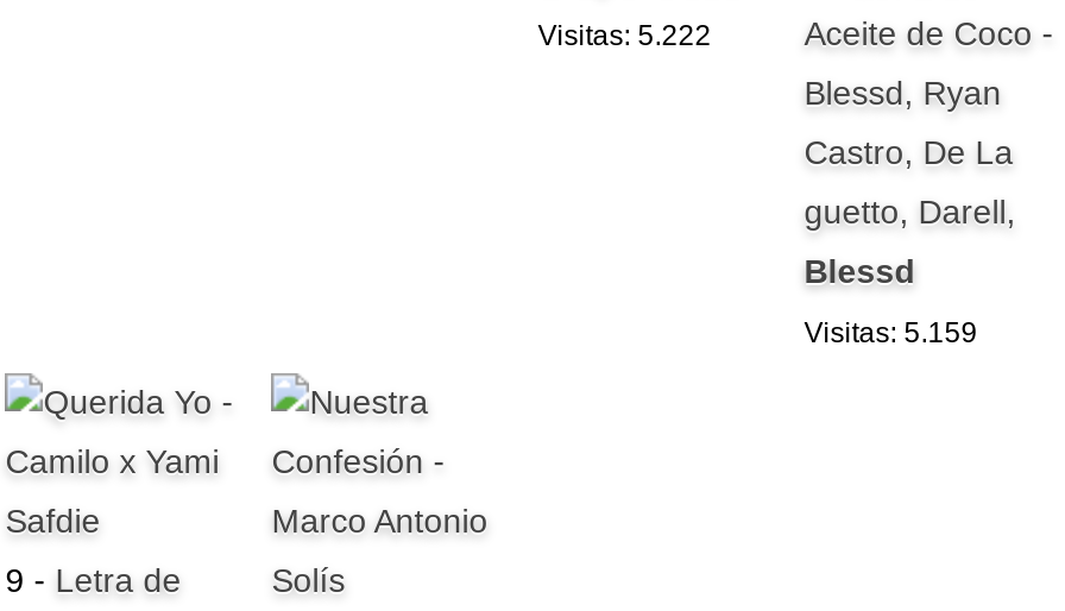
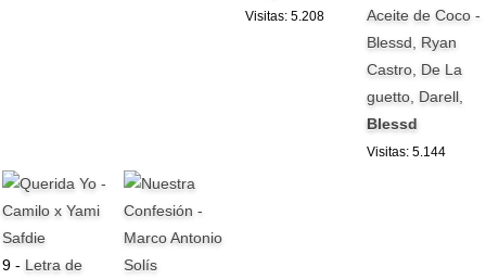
[538,18,711,51] Visitas: 5.222 -> [245,8,325,23] Visitas: 5.208
[804,315,978,348] Visitas: 5.159 -> [367,144,446,159] Visitas: 5.144

